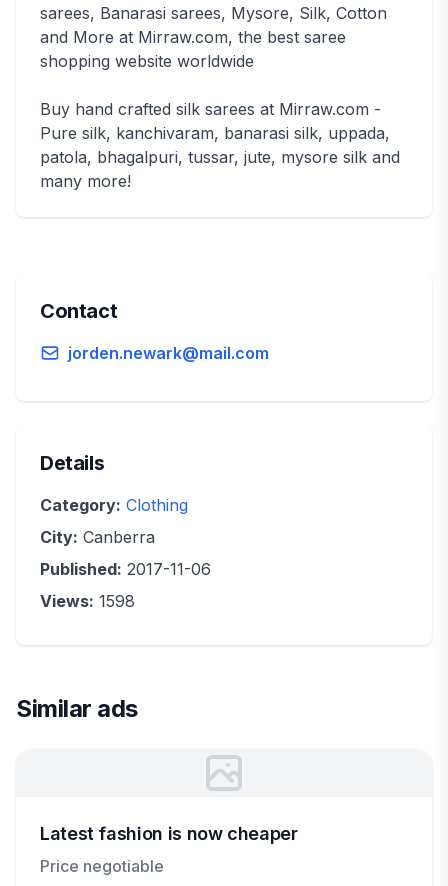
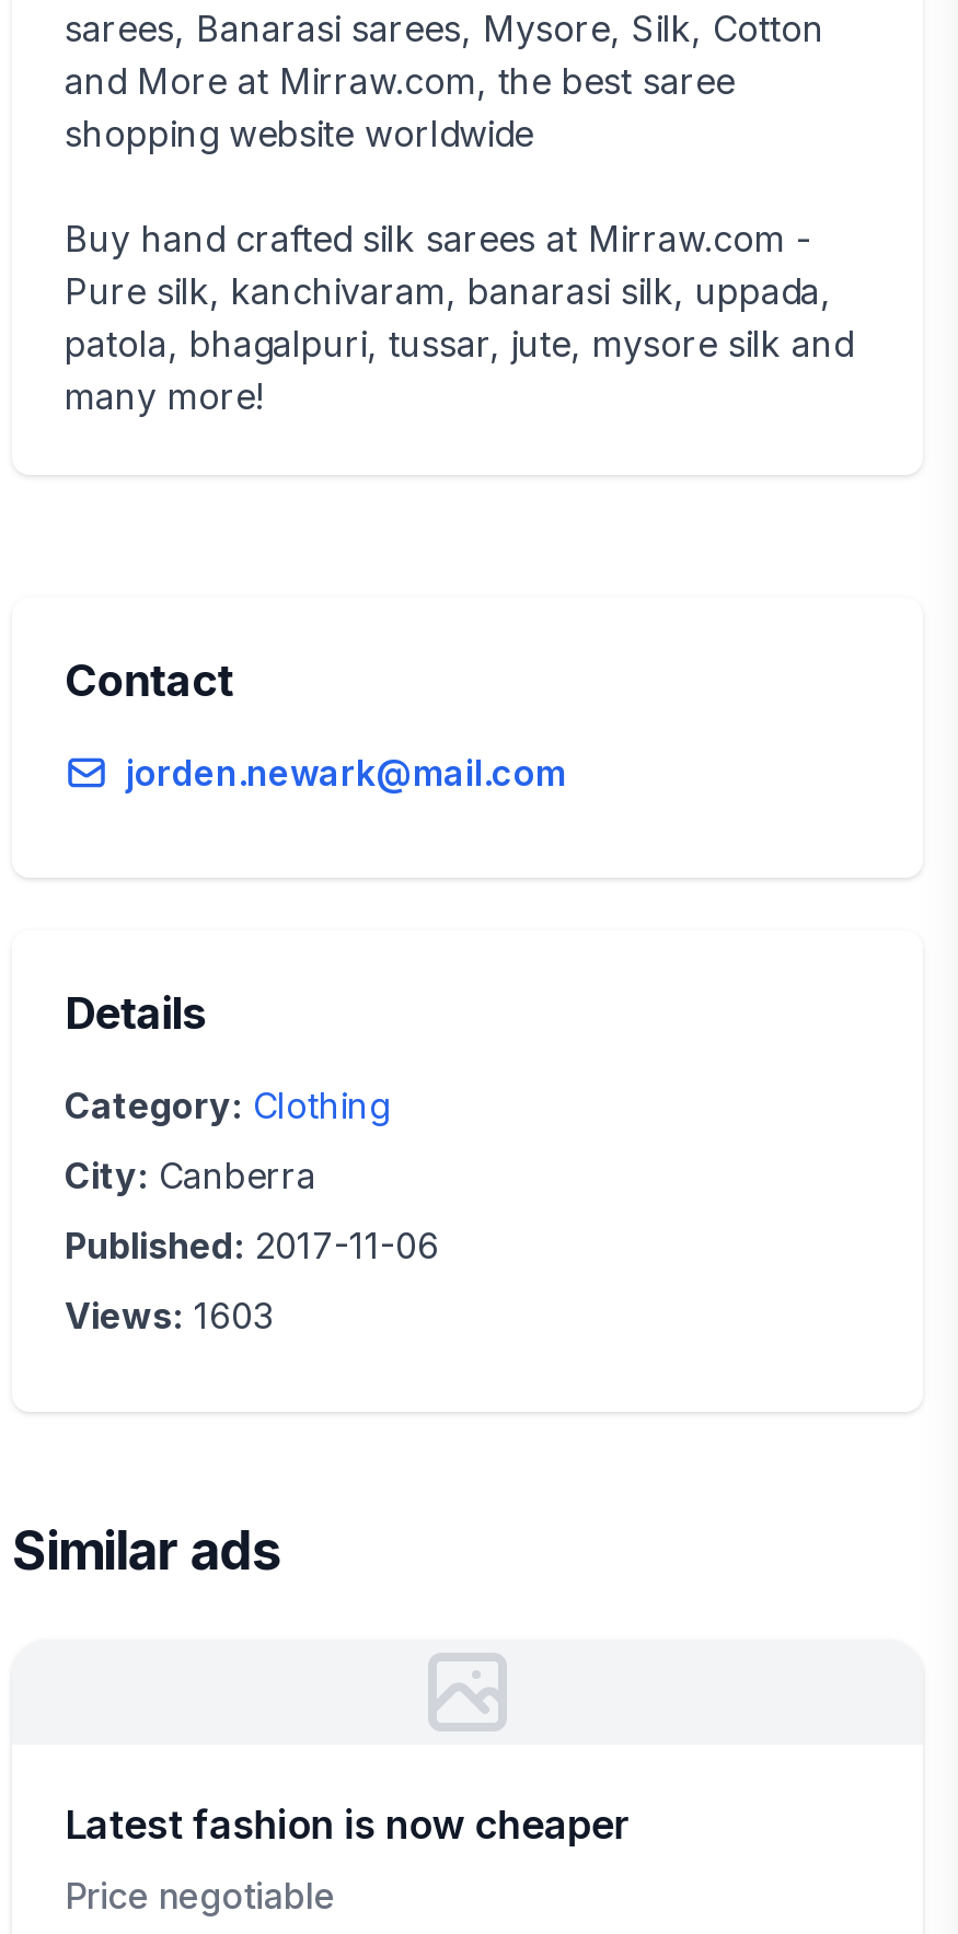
[40,591,135,611] Views: 1598 -> [65,1294,273,1337] Views: 1603

